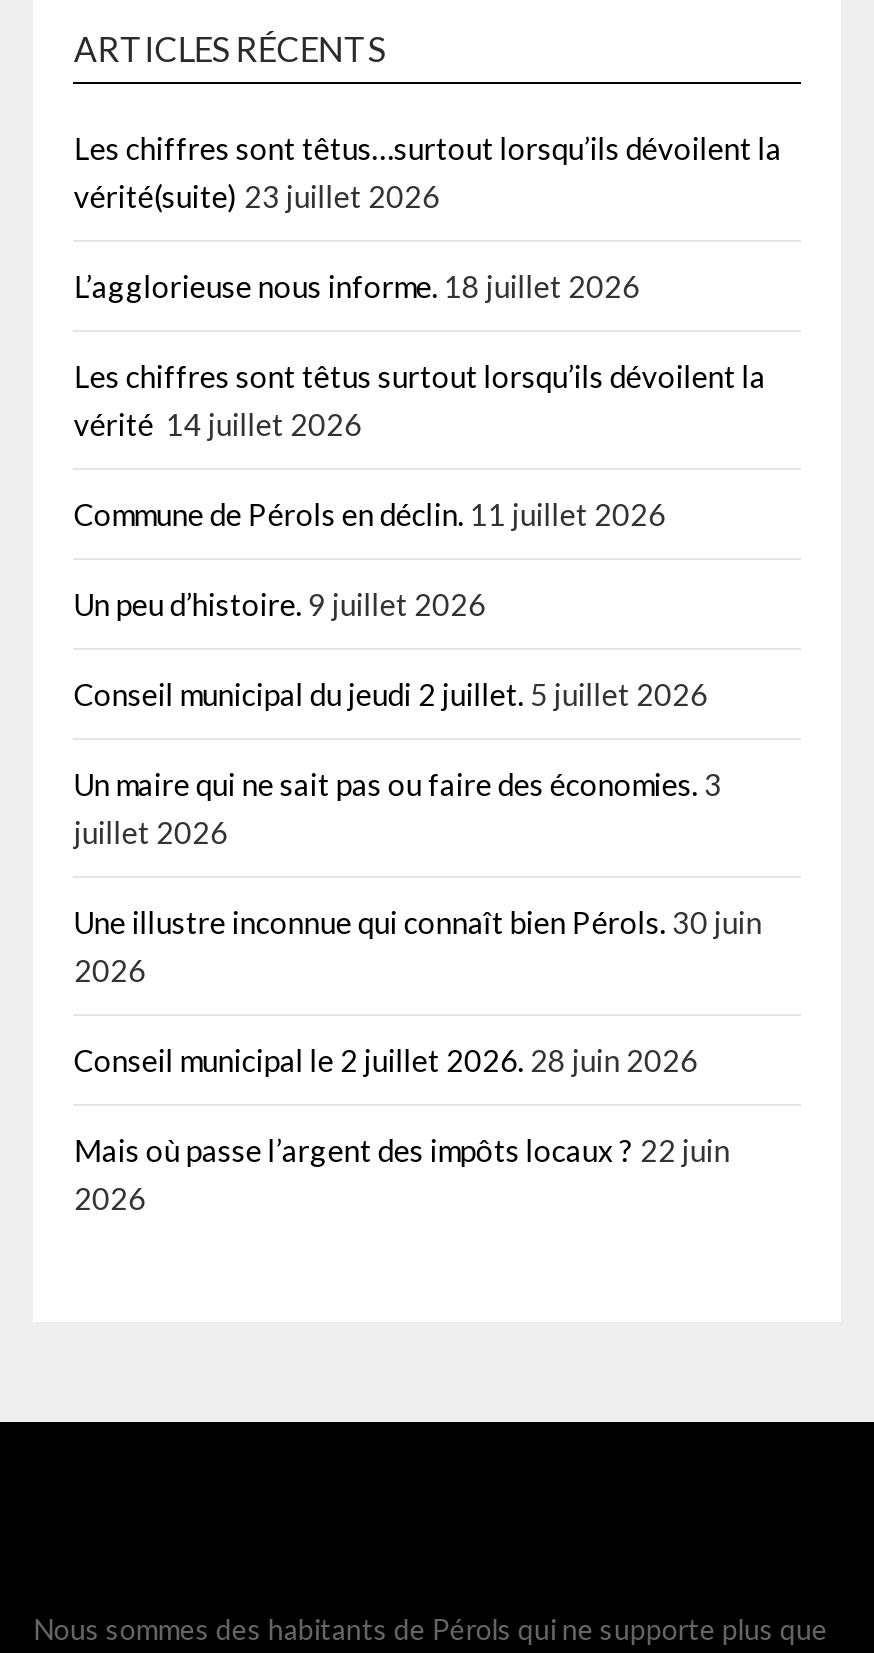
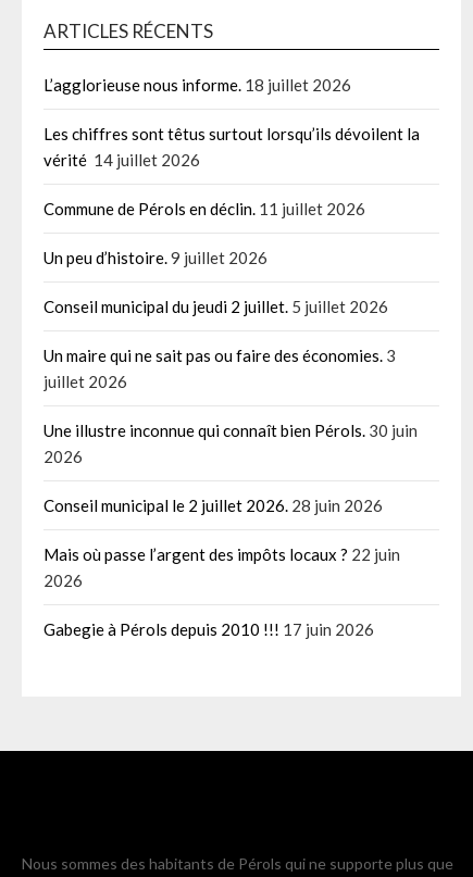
[74,129,782,213] Les chiffres sont têtus…surtout lorsqu’ils dévoilent la | vérité(suite) 23 juillet 2026 -> none
moved [74,267,766,1215] -> [44,75,420,590]: L’agglorieuse nous informe. 18 juillet 2026 | Les chiffres sont têtus surtout lorsqu’ils dévoilent la | vérité 14 juillet 2026 | ... | Mais où passe l’argent des impôts locaux ? 22 juin | 2026
none -> [44,619,374,639] Gabegie à Pérols depuis 2010 !!! 17 juin 2026

